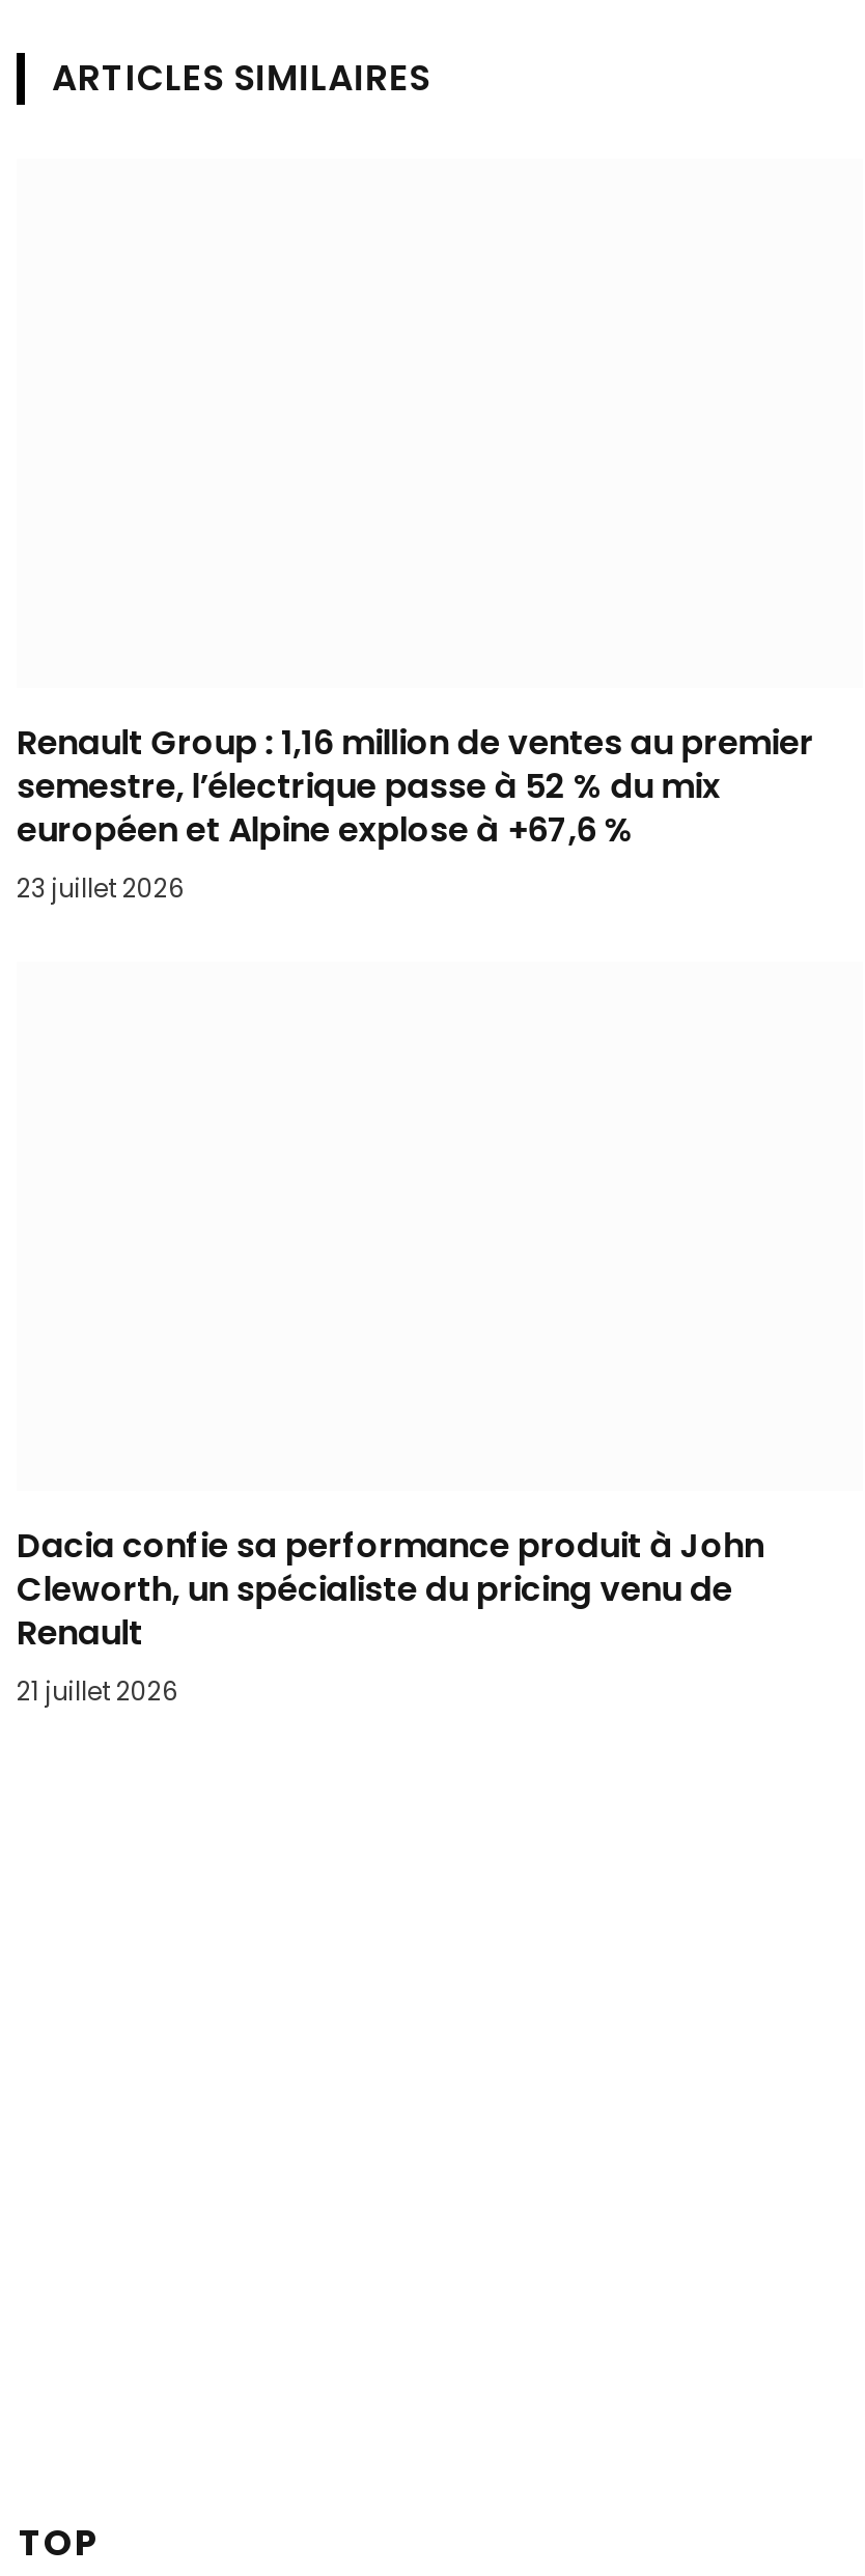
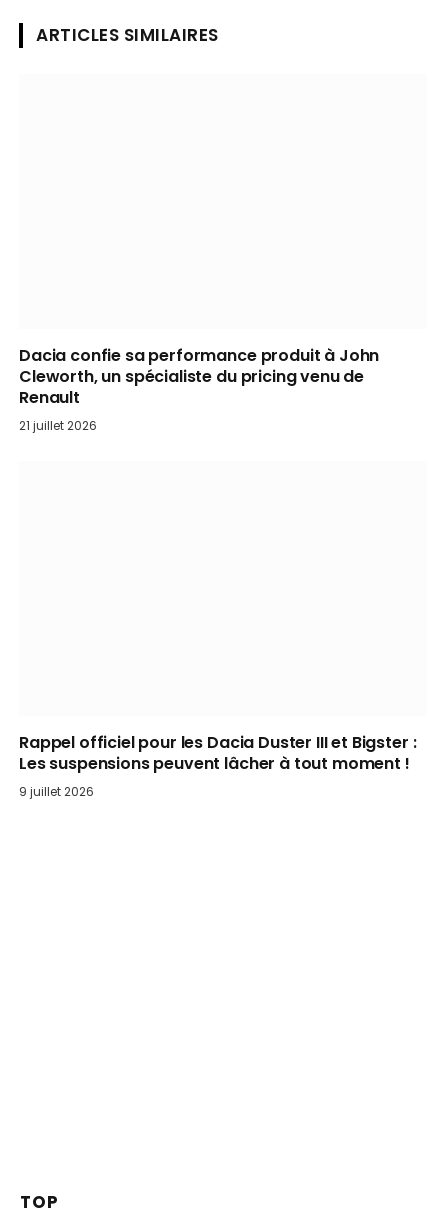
[17,718,814,905] Renault Group : 1,16 million de ventes au premier | semestre, l’électrique passe à 52 % du mix | européen et Alpine explose à +67,6 % | 23 juillet 2026 -> none
moved [17,1521,764,1708] -> [19,344,379,434]: Dacia confie sa performance produit à John | Cleworth, un spécialiste du pricing venu de | Renault | 21 juillet 2026
none -> [19,731,416,800] Rappel officiel pour les Dacia Duster III et Bigster : | Les suspensions peuvent lâcher à tout moment ! | 9 juillet 2026

